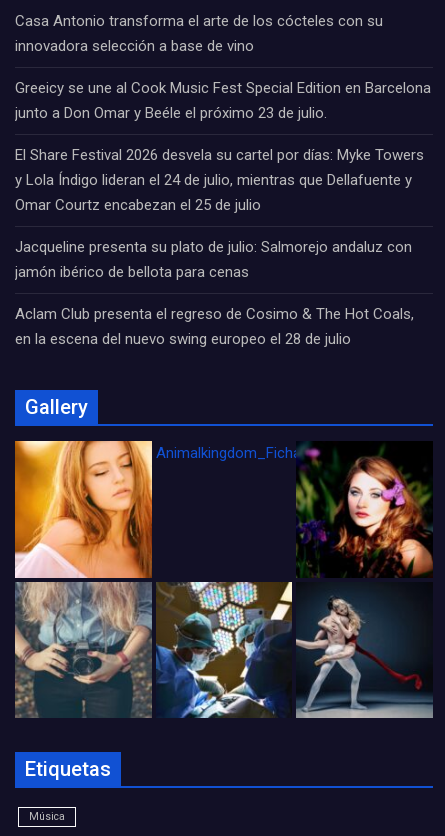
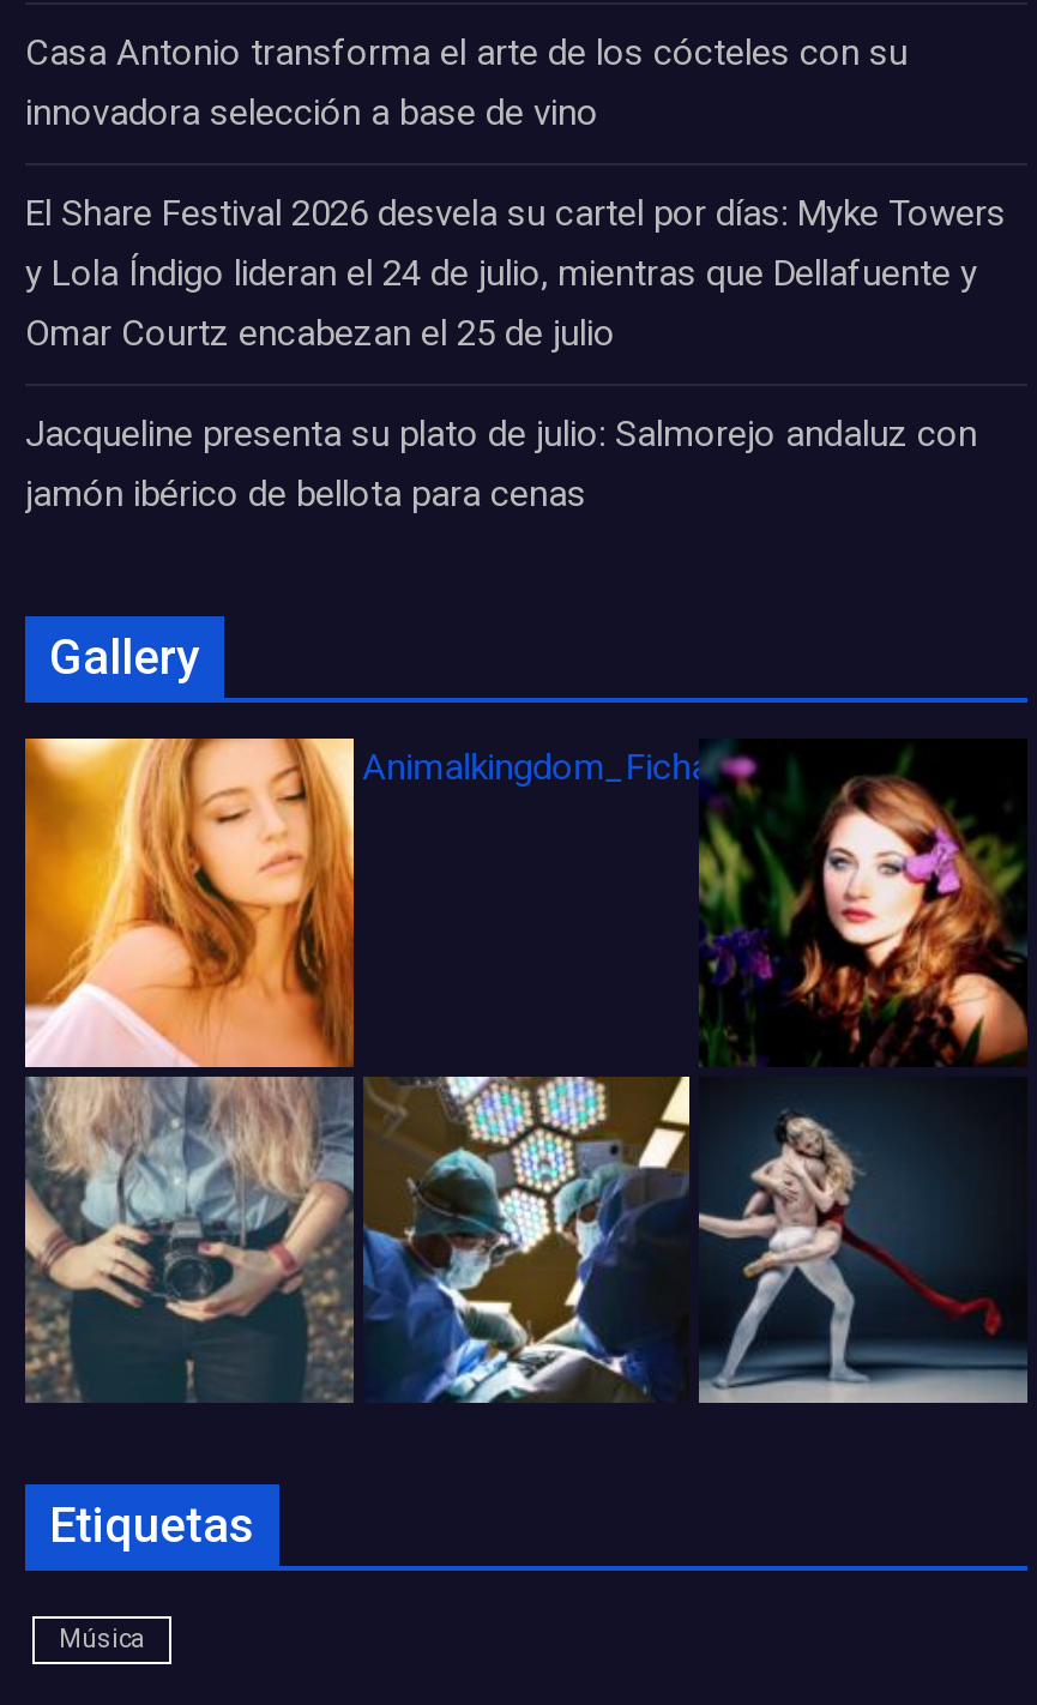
[15,79,431,122] Greeicy se une al Cook Music Fest Special Edition en Barcelona | junto a Don Omar y Beéle el próximo 23 de julio. -> none
[15,305,414,348] Aclam Club presenta el regreso de Cosimo & The Hot Coals, | en la escena del nuevo swing europeo el 28 de julio -> none

